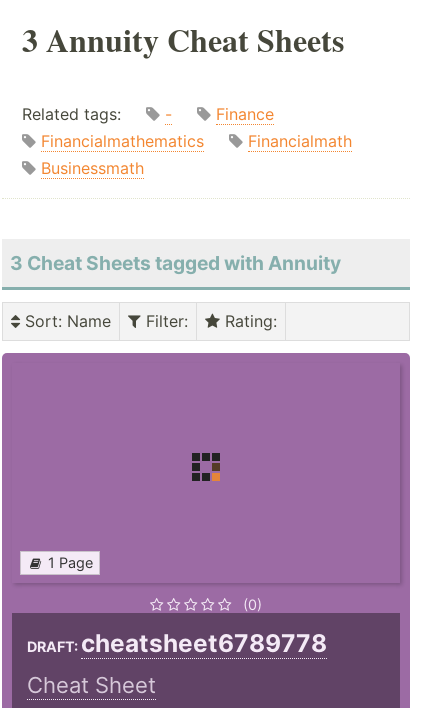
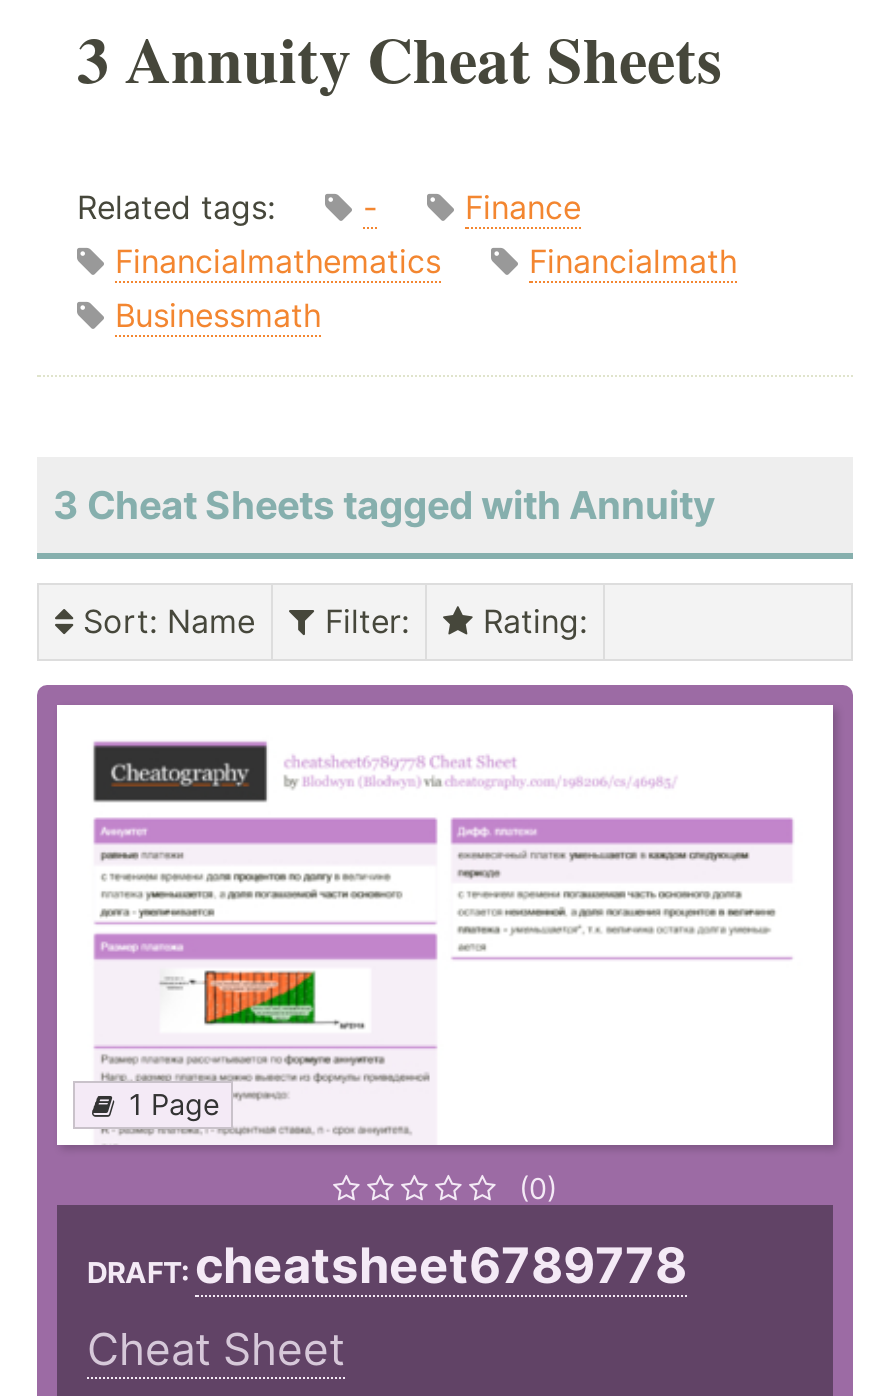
none -> [55,703,835,1147] [image]

